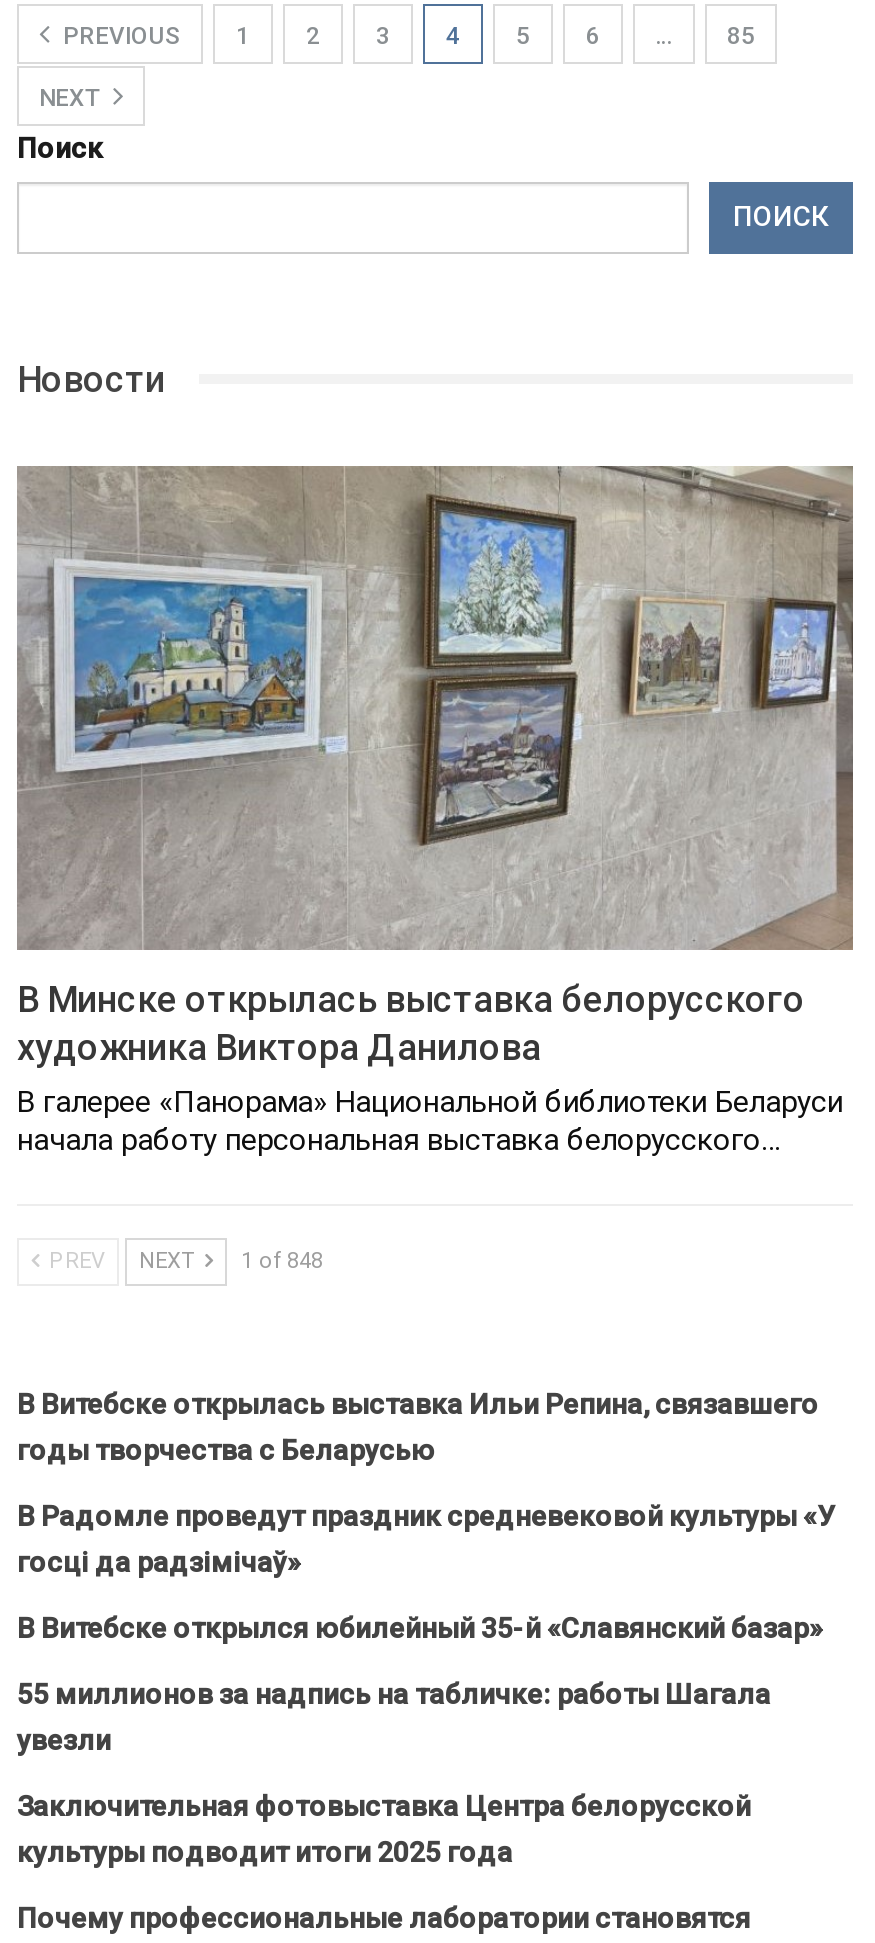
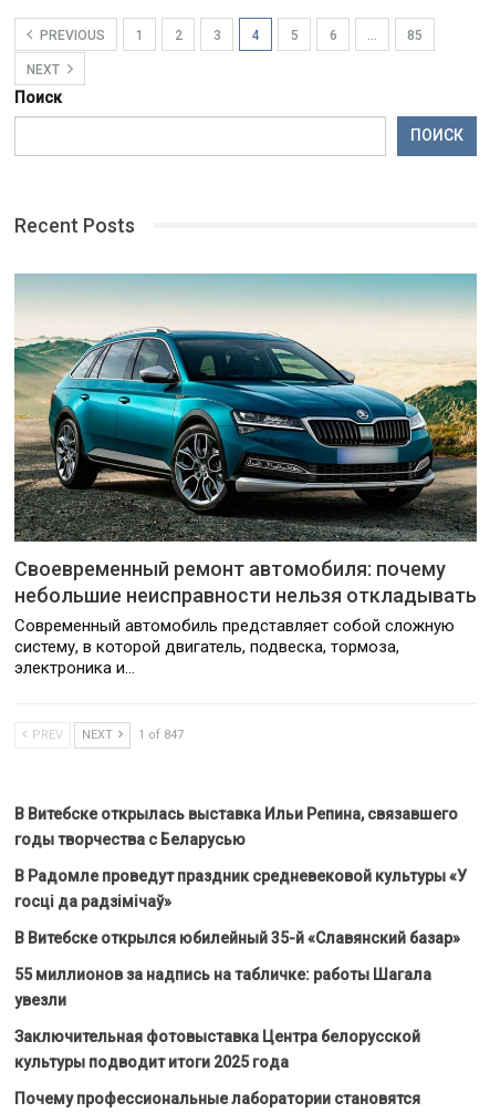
[17,357,165,399] Новости -> [14,213,135,237] Recent Posts
[15,464,855,1158] [image] | В Минске открылась выставка белорусского | художника Виктора Данилова | В галерее «Панорама» Национальной библиотеки Беларуси | начала работу персональная выставка белорусского… -> [14,272,478,678] [image] | Своевременный ремонт автомобиля: почему | небольшие неисправности нельзя откладывать | Современный автомобиль представляет собой сложную | систему, в которой двигатель, подвеска, тормоза, | электроника и…
[43,1248,323,1274] PREV NEXT 1 of 848 -> [29,728,184,742] PREV NEXT 1 of 847

